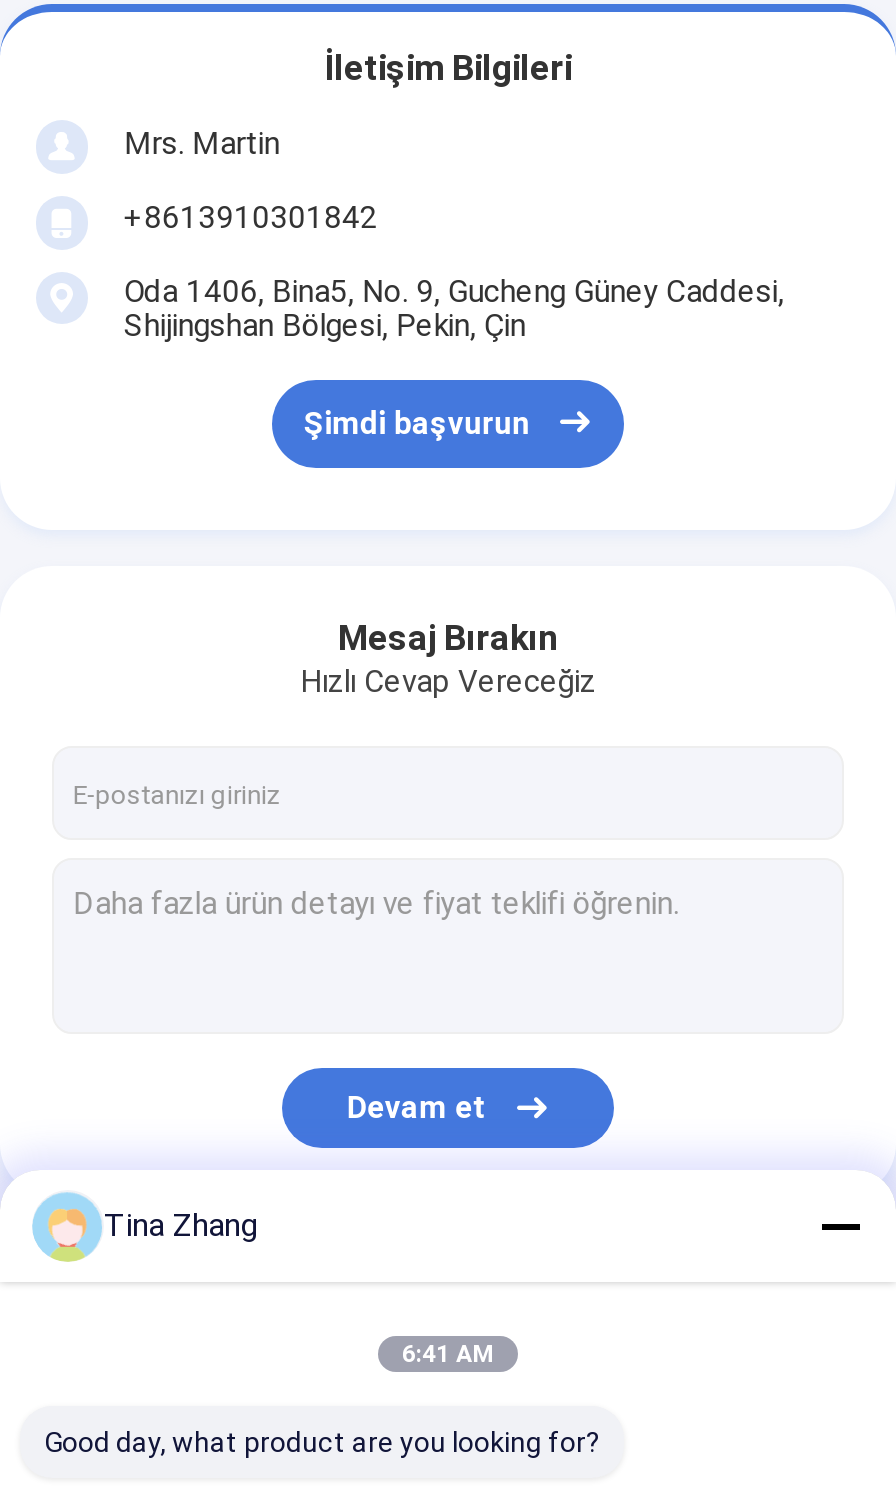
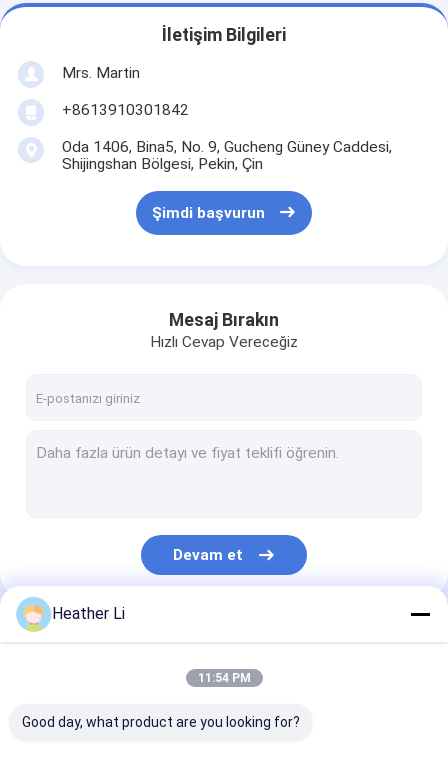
[104,1206,258,1244] Tina Zhang -> [52,604,125,623] Heather Li
[402,1340,494,1368] 6:41 AM -> [197,671,250,685] 11:54 PM

